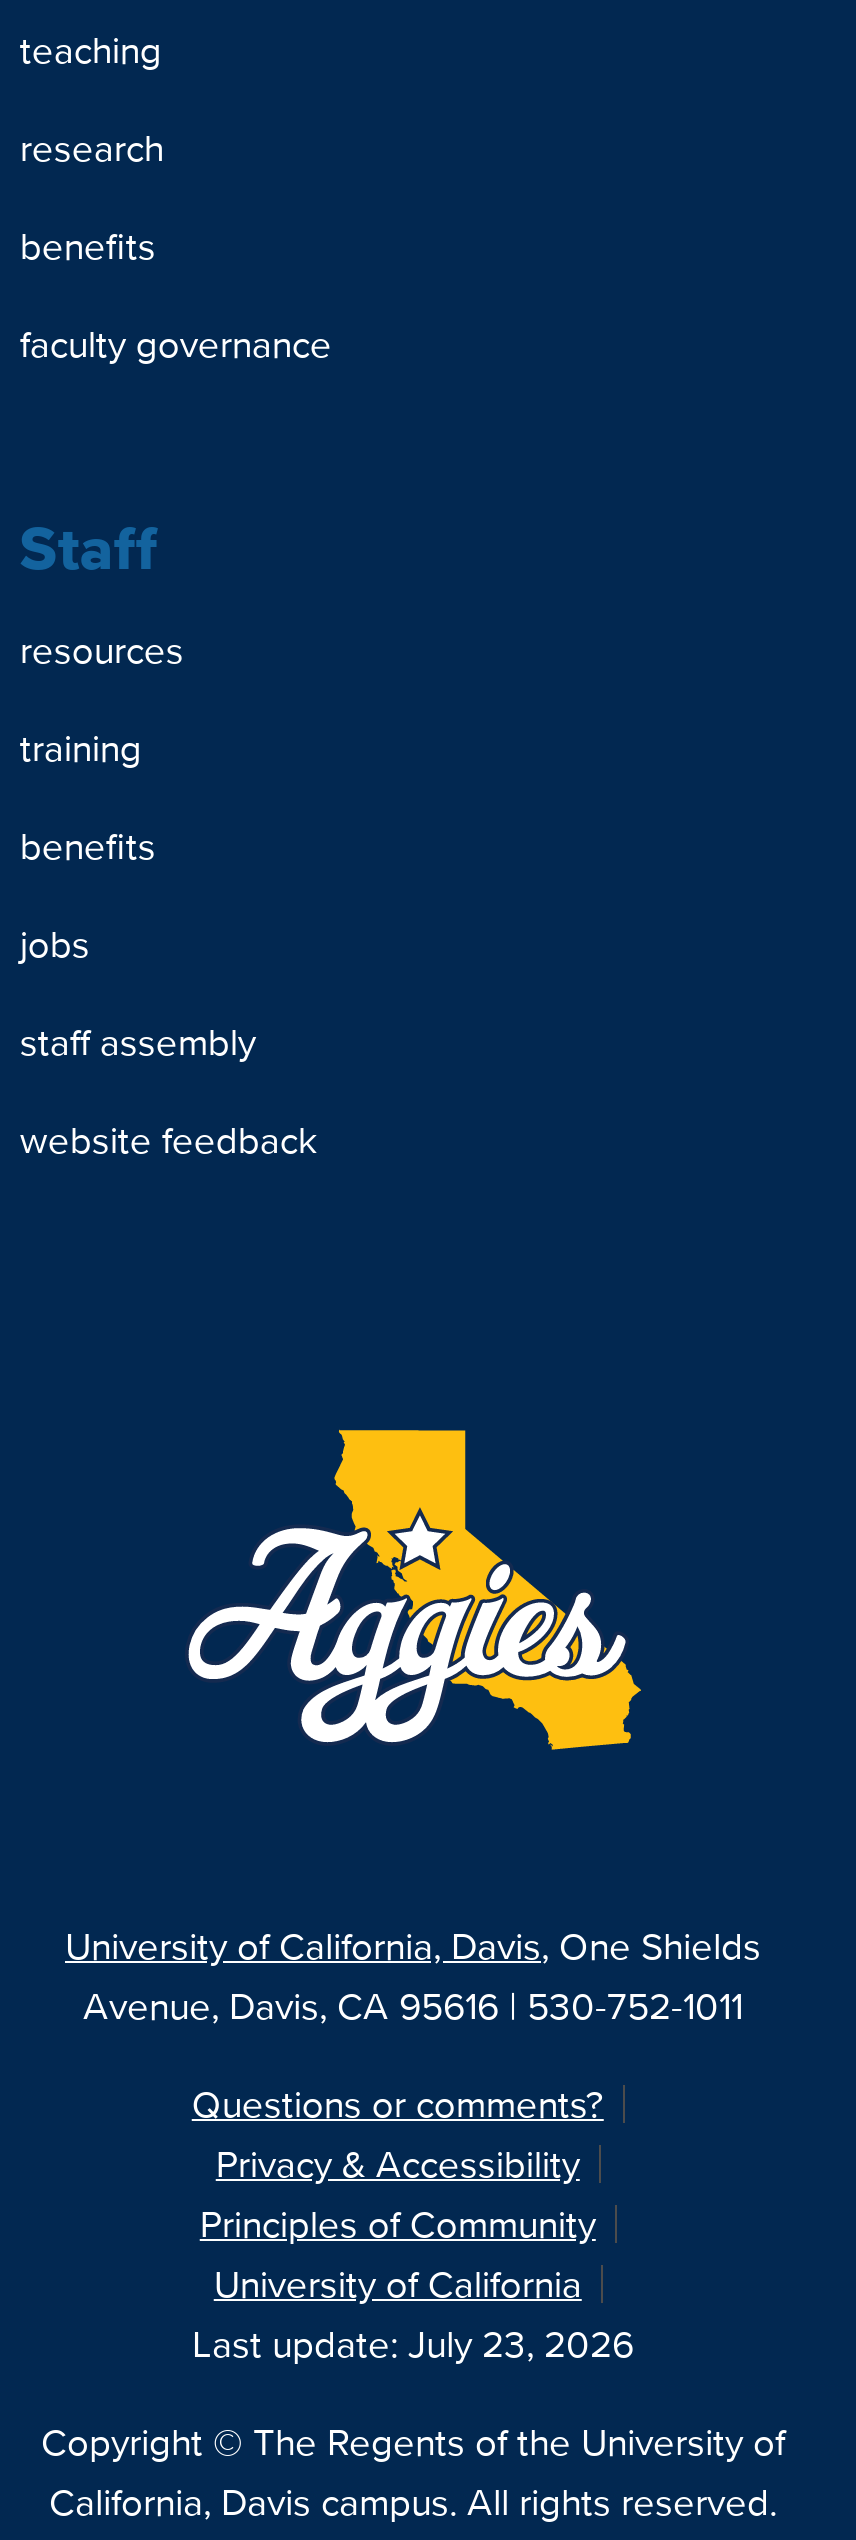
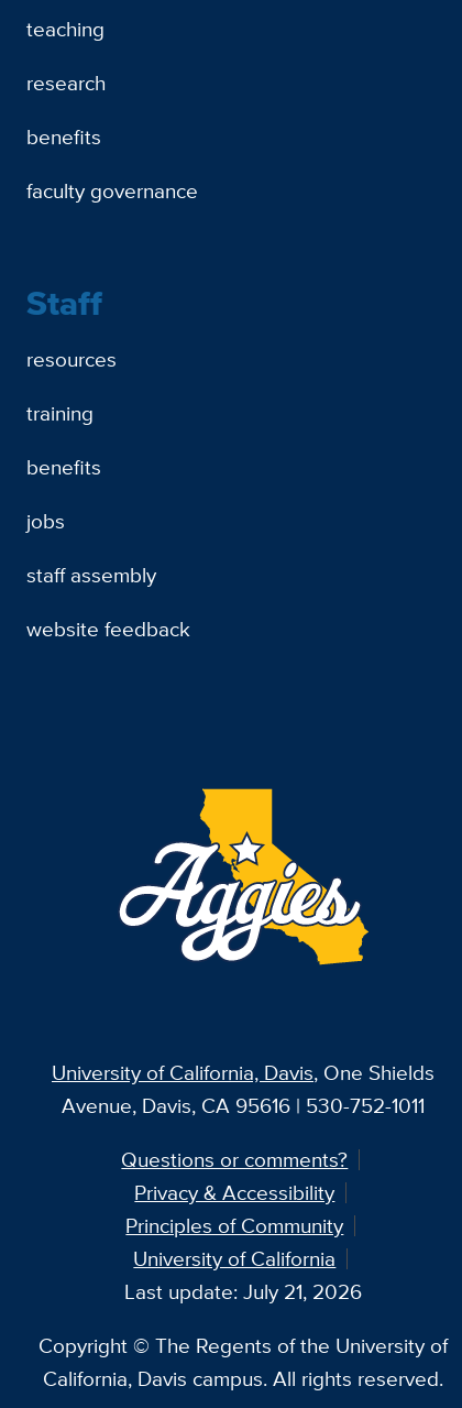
[192,2315,634,2371] Last update: July 23, 2026 -> [124,1276,362,1307] Last update: July 21, 2026

